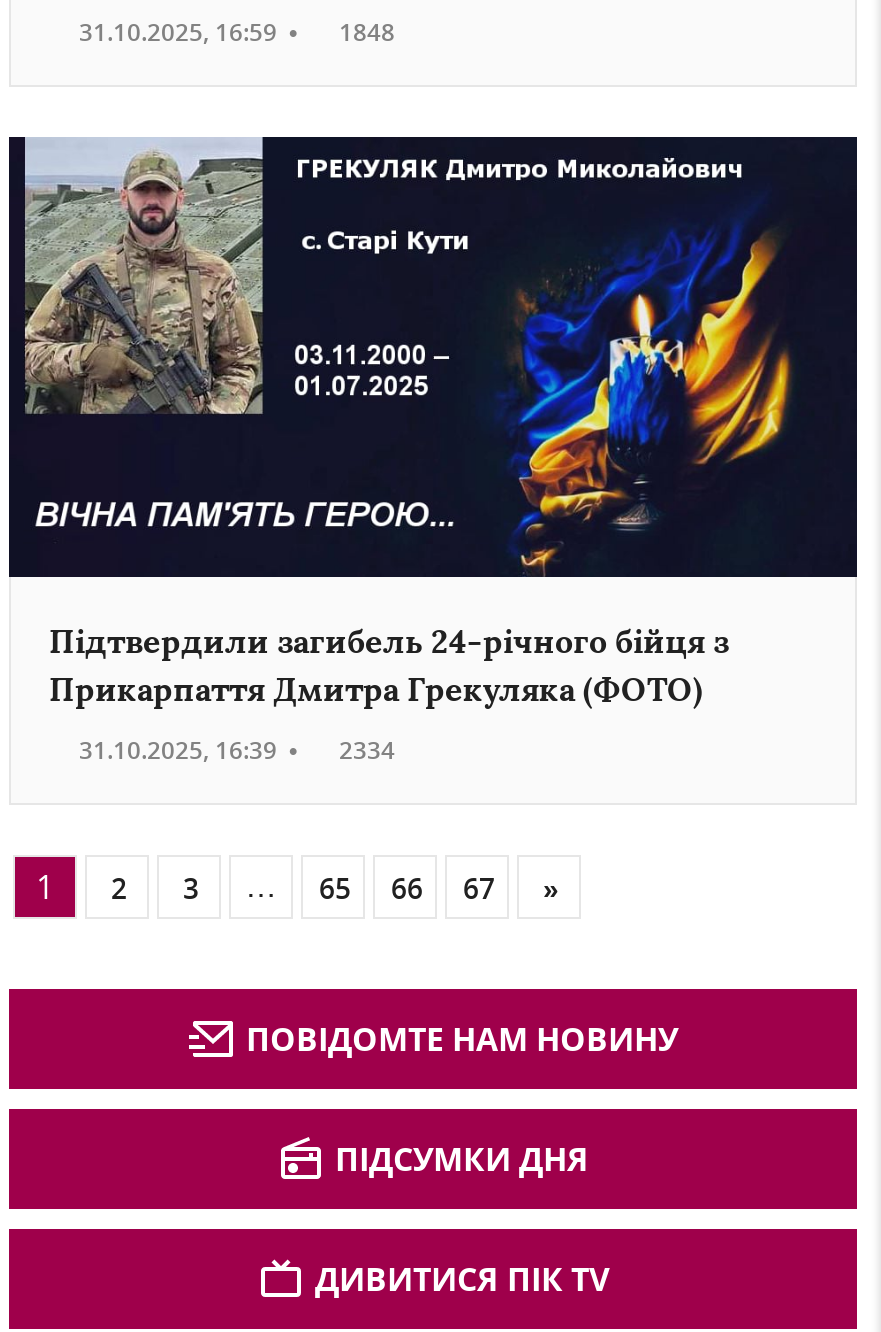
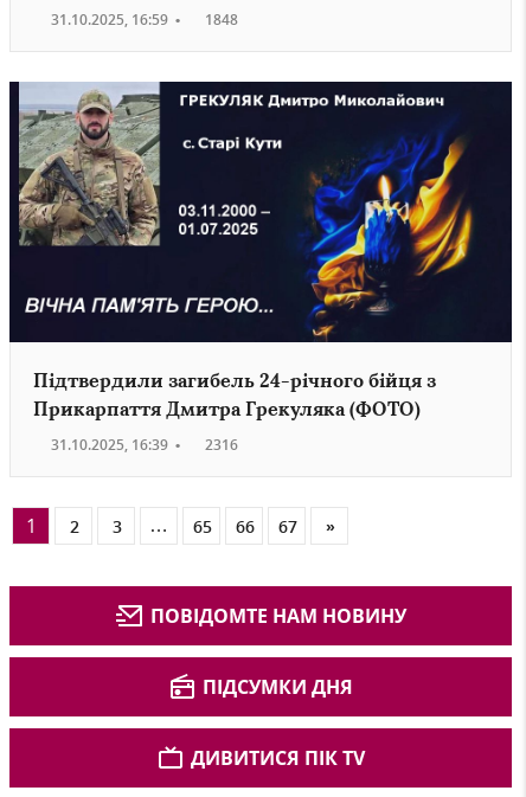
[79,734,395,768] 31.10.2025, 16:39 • 2334 -> [51,435,238,455] 31.10.2025, 16:39 • 2316

